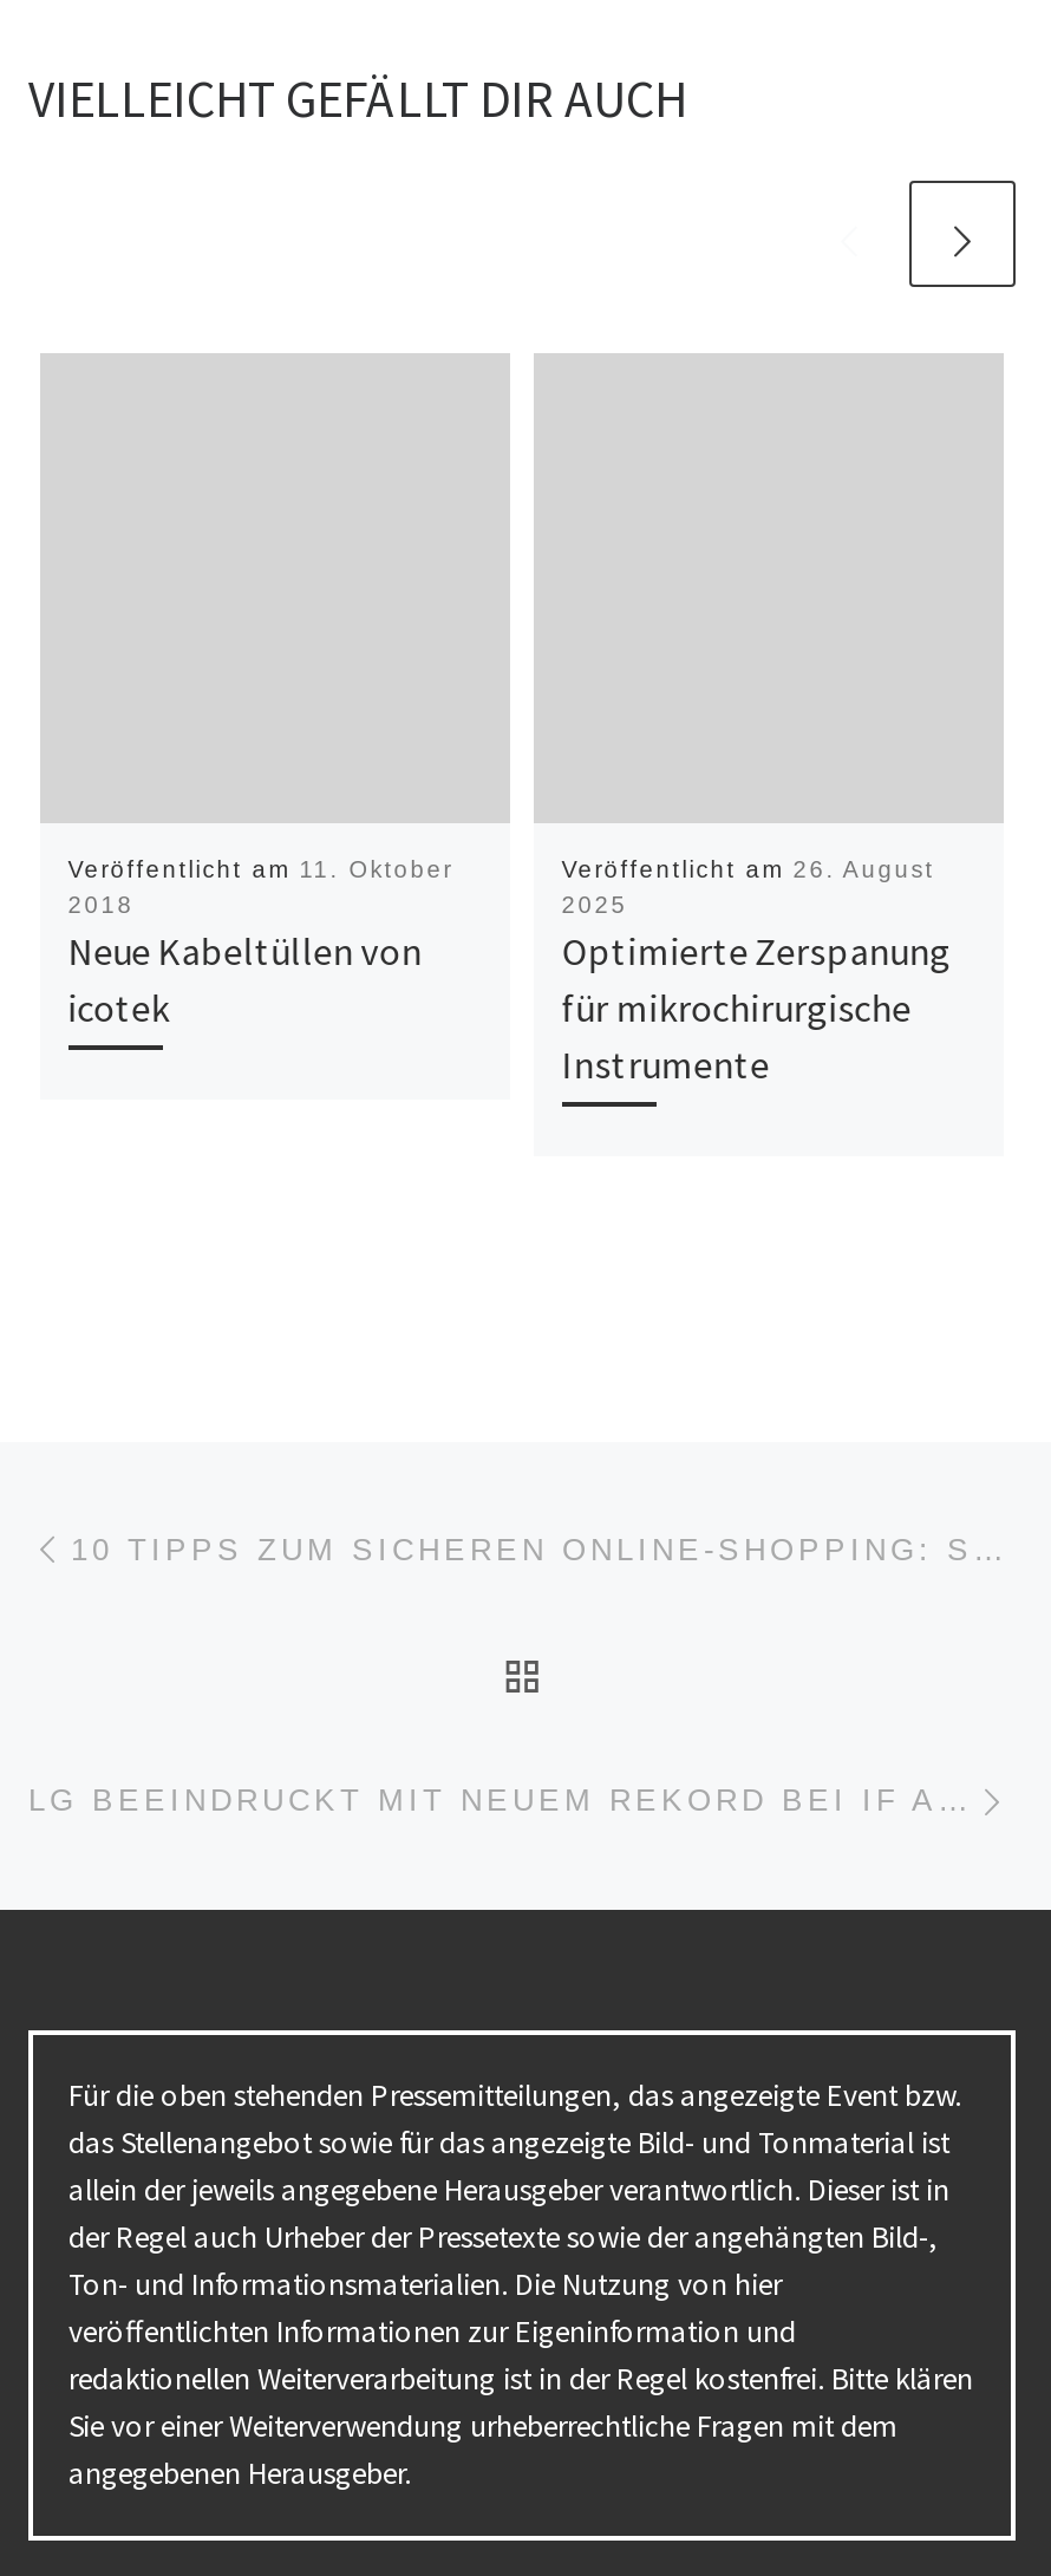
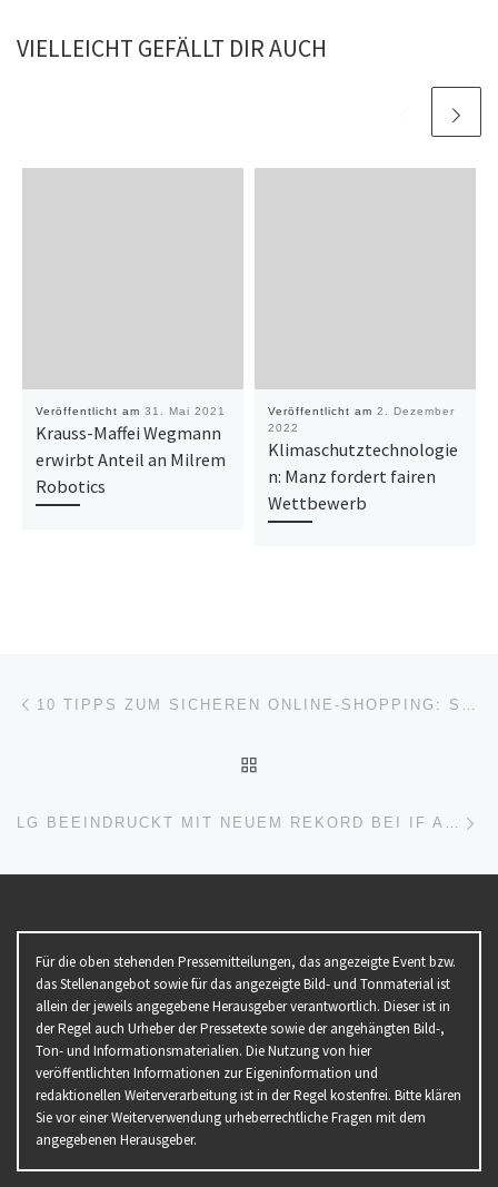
[68,856,453,1031] Veröffentlicht am 11. Oktober | 2018 | Neue Kabeltüllen von | icotek -> [35,405,225,497] Veröffentlicht am 31. Mai 2021 | Krauss-Maffei Wegmann | erwirbt Anteil an Milrem | Robotics
[561,856,951,1088] Veröffentlicht am 26. August | 2025 | Optimierte Zerspanung | für mikrochirurgische | Instrumente -> [268,405,458,514] Veröffentlicht am 2. Dezember | 2022 | Klimaschutztechnologie | n: Manz fordert fairen | Wettbewerb

